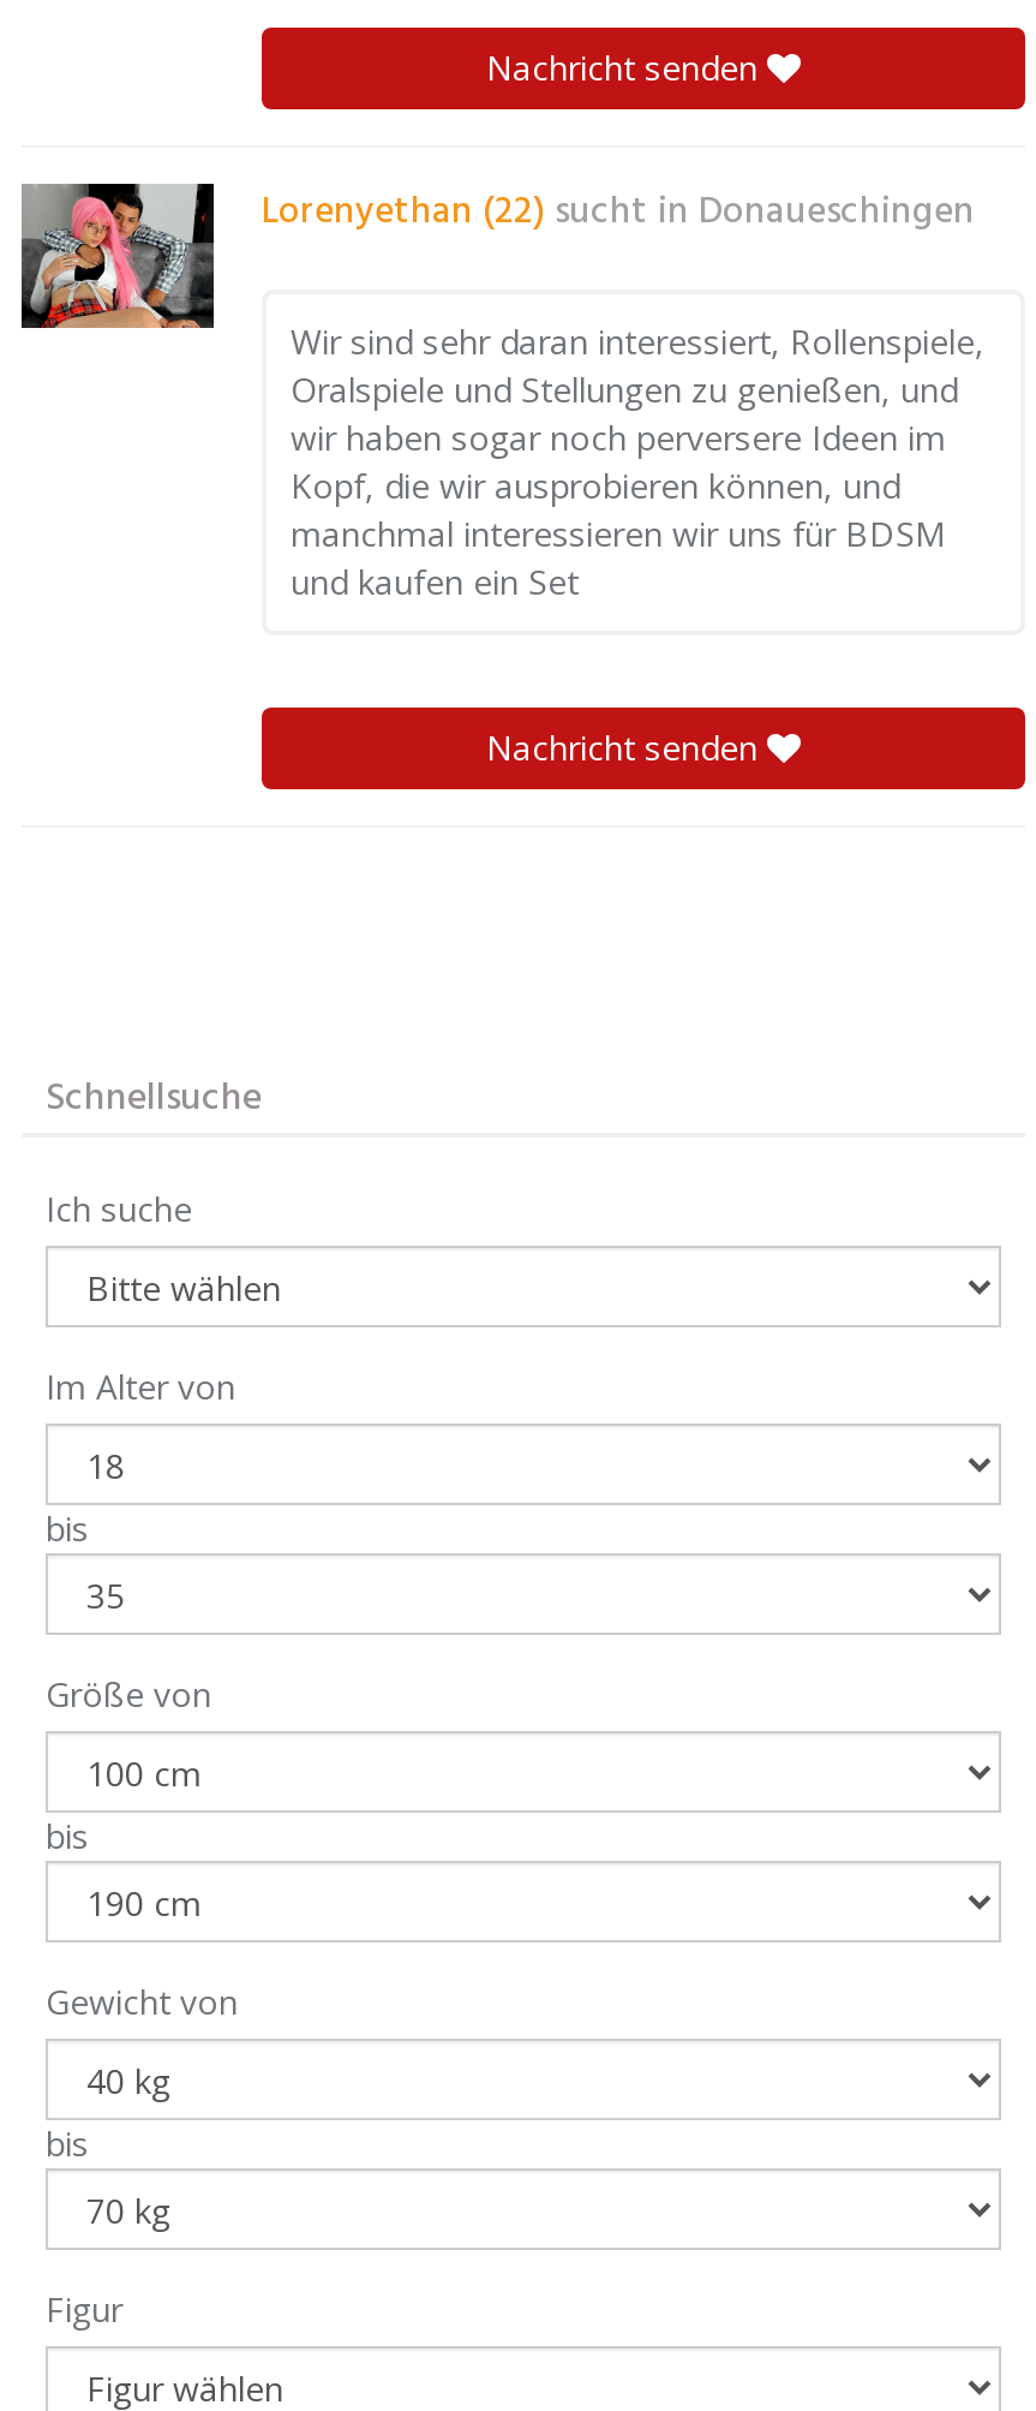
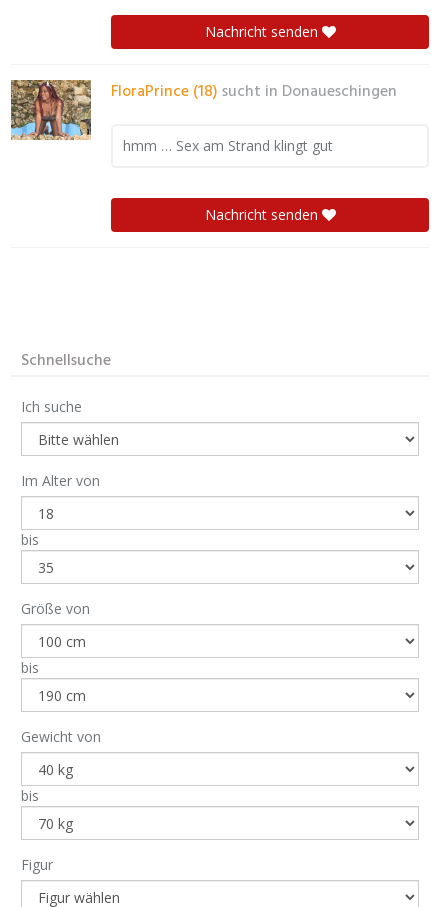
[19,181,975,330] [image] | Lorenyethan (22) sucht in Donaueschingen -> [11,79,397,140] [image] | FloraPrince (18) sucht in Donaueschingen
[291,318,984,604] Wir sind sehr daran interessiert, Rollenspiele, | Oralspiele und Stellungen zu genießen, und | wir haben sogar noch perversere Ideen im | Kopf, die wir ausprobieren können, und | manchmal interessieren wir uns für BDSM | und kaufen ein Set -> [123,136,333,155] hmm … Sex am Strand klingt gut

